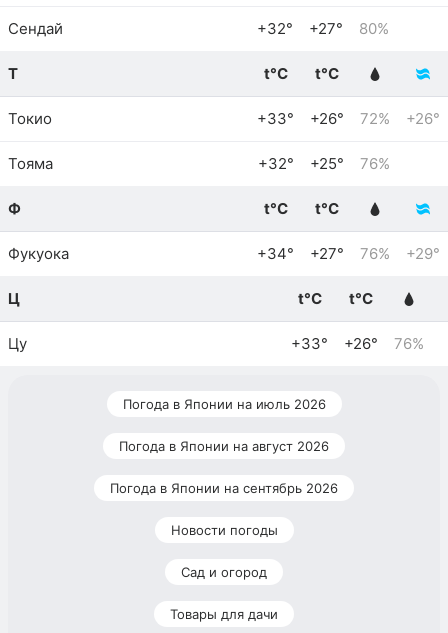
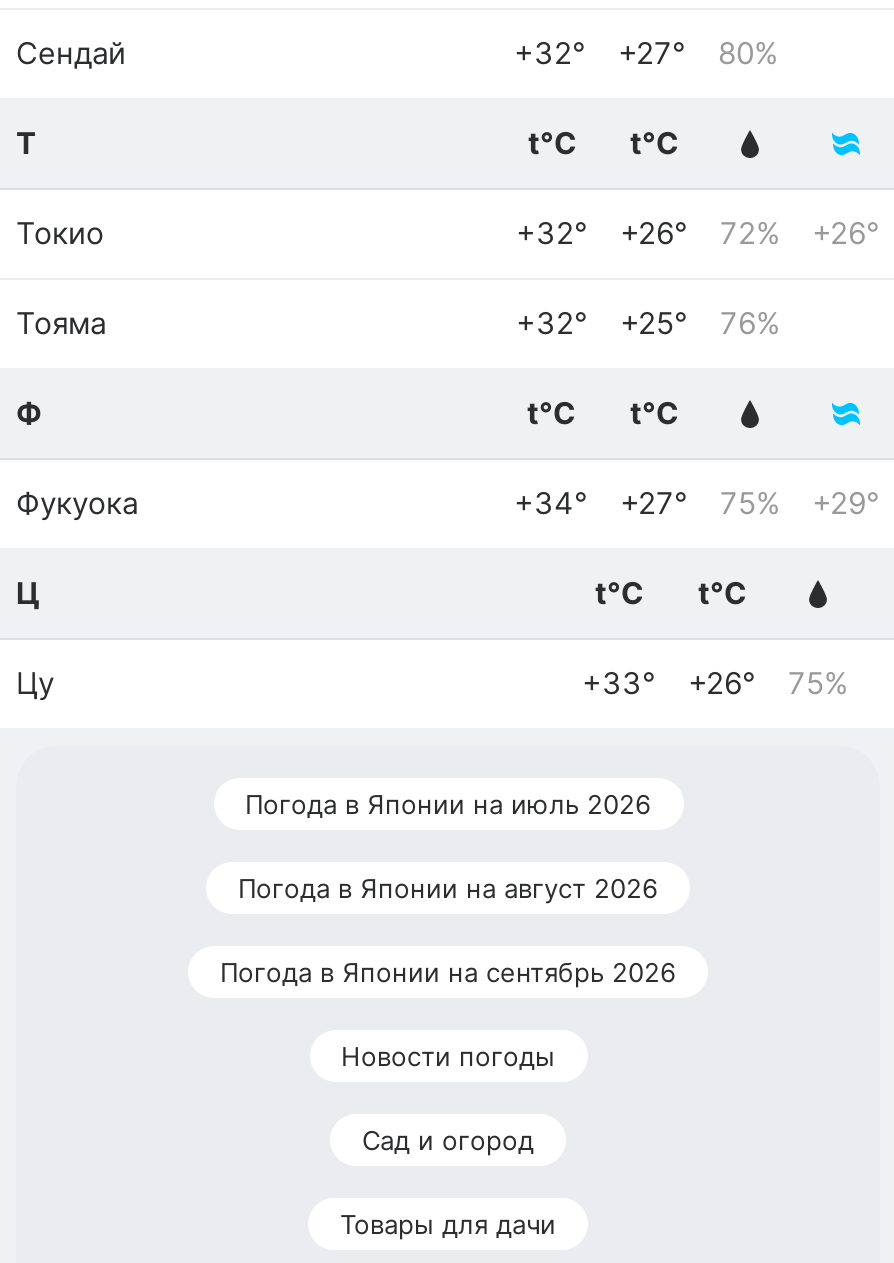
[257,109,440,128] +33° +26° 72% +26° -> [516,214,880,252] +32° +26° 72% +26°
[257,244,440,263] +34° +27° 76% +29° -> [514,484,880,522] +34° +27° 75% +29°
[291,334,424,353] +33° +26° 76% -> [582,664,848,702] +33° +26° 75%

